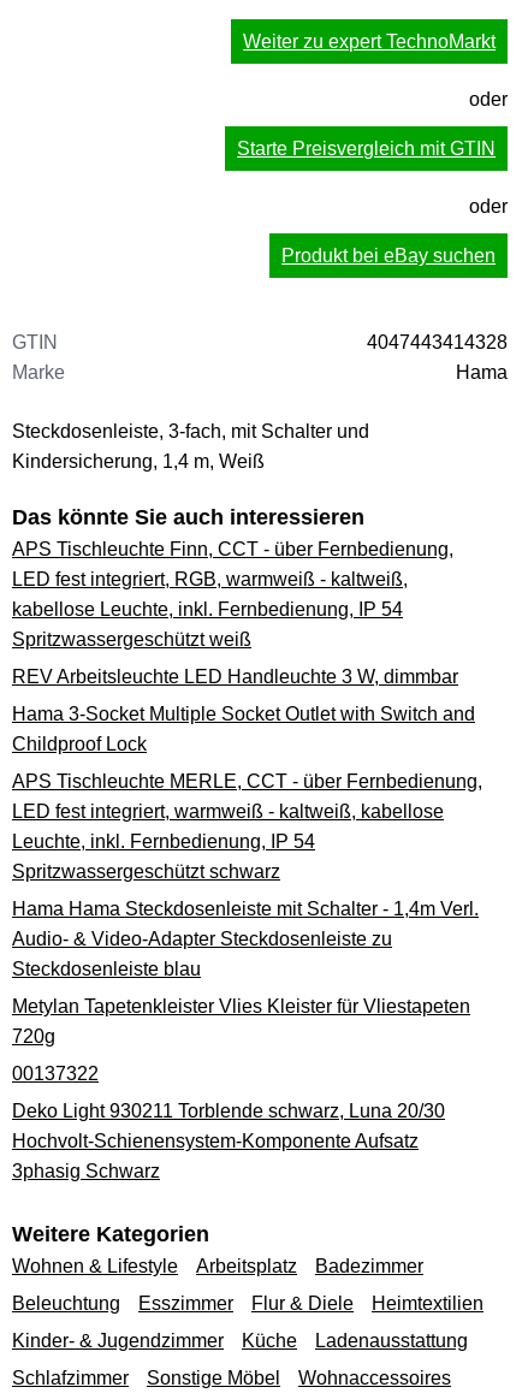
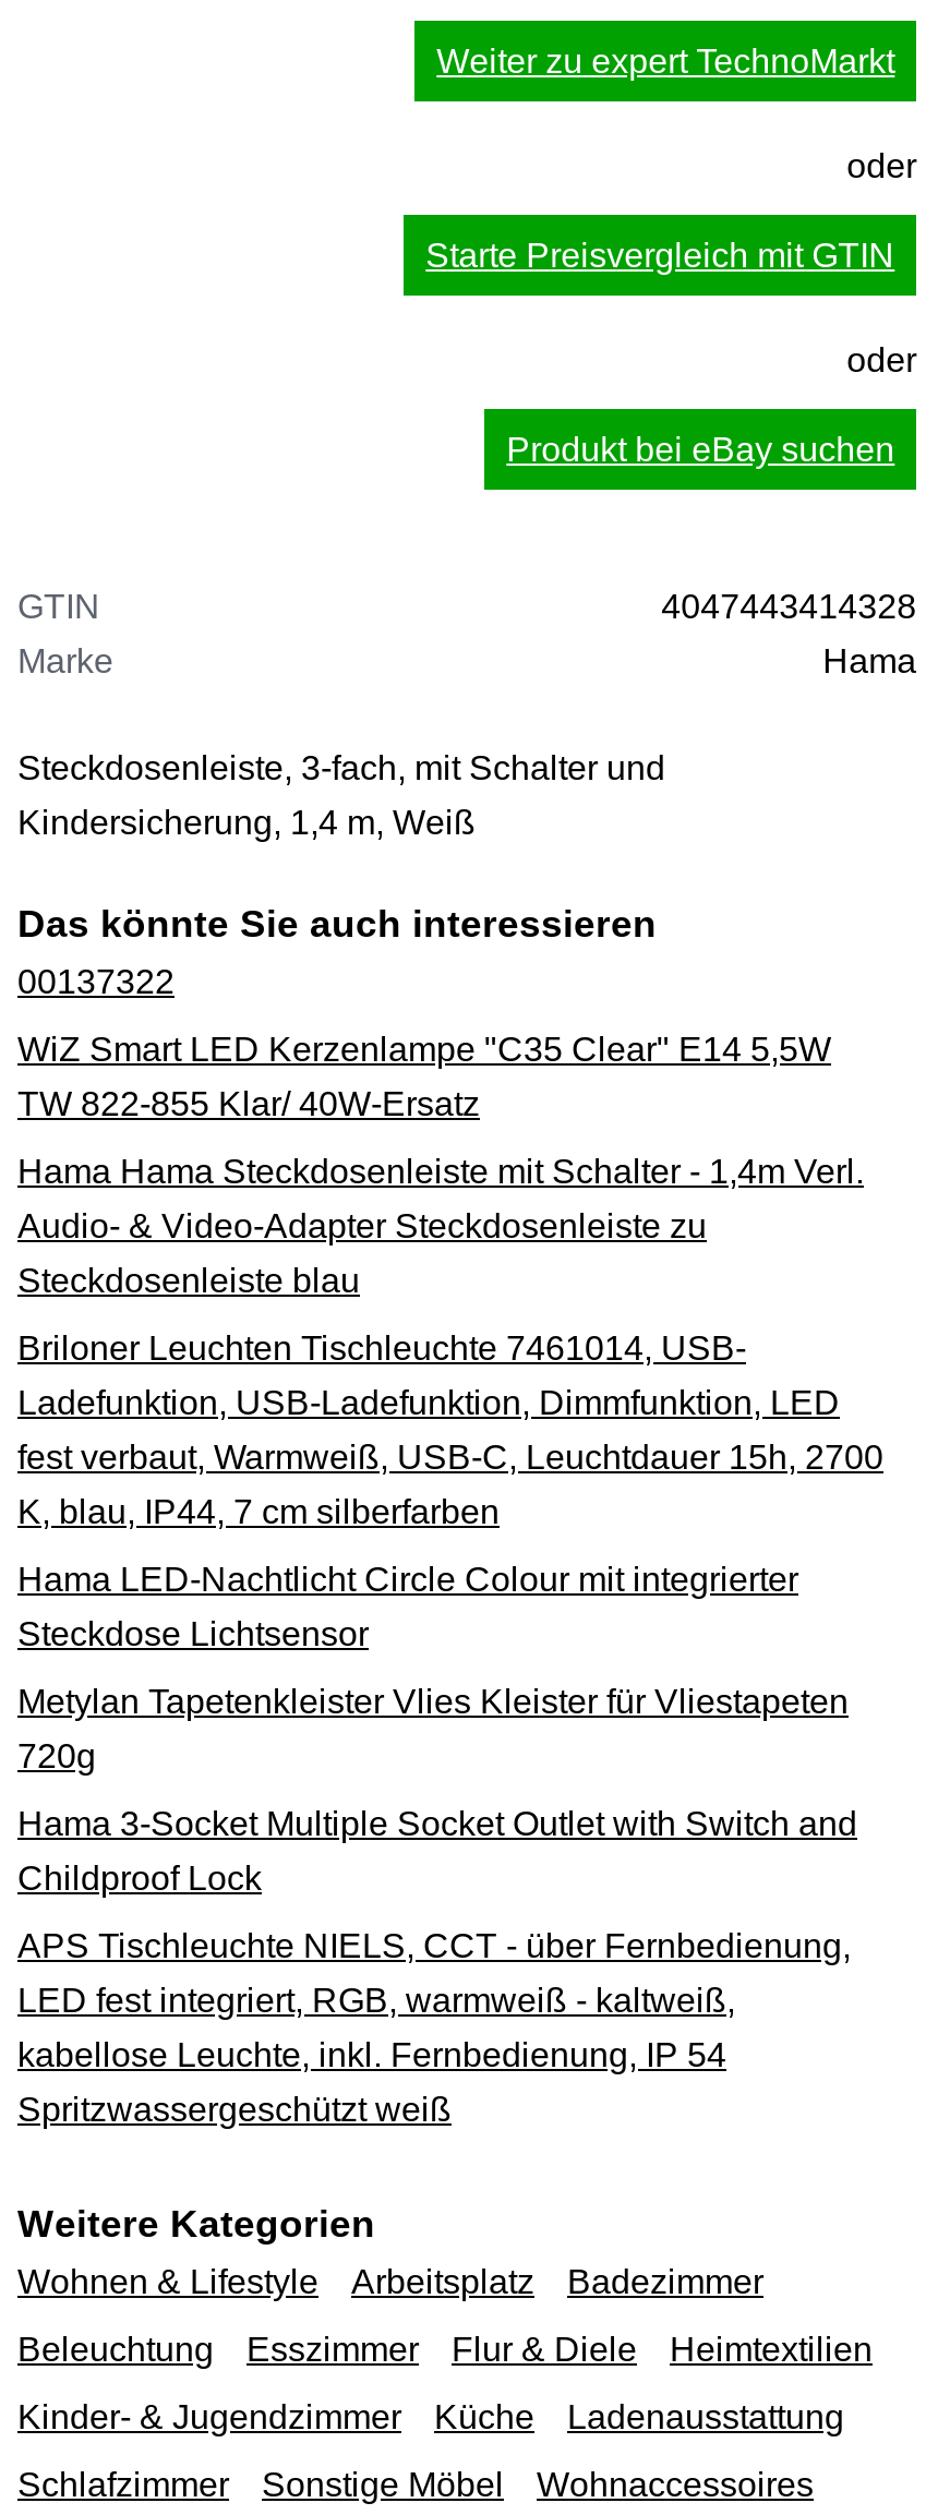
[12,539,453,559] APS Tischleuchte Finn, CCT - über Fernbedienung, -> [17,1030,883,1964] WiZ Smart LED Kerzenlampe "C35 Clear" E14 5,5W | TW 822-855 Klar/ 40W-Ersatz | Briloner Leuchten Tischleuchte 7461014, USB- | Ladefunktion, USB-Ladefunktion, Dimmfunktion, LED | fest verbaut, Warmweiß, USB-C, Leuchtdauer 15h, 2700 | K, blau, IP44, 7 cm silberfarben | Hama LED-Nachtlicht Circle Colour mit integrierter | Steckdose Lichtsensor | APS Tischleuchte NIELS, CCT - über Fernbedienung,
moved [12,569,408,649] -> [17,1981,735,2128]: LED fest integriert, RGB, warmweiß - kaltweiß, | kabellose Leuchte, inkl. Fernbedienung, IP 54 | Spritzwassergeschützt weiß
[12,666,482,1181] REV Arbeitsleuchte LED Handleuchte 3 W, dimmbar | APS Tischleuchte MERLE, CCT - über Fernbedienung, | LED fest integriert, warmweiß - kaltweiß, kabellose | Leuchte, inkl. Fernbedienung, IP 54 | Spritzwassergeschützt schwarz | Deko Light 930211 Torblende schwarz, Luna 20/30 | Hochvolt-Schienensystem-Komponente Aufsatz | 3phasig Schwarz -> none
moved [12,704,475,754] -> [17,1805,857,1896]: Hama 3-Socket Multiple Socket Outlet with Switch and | Childproof Lock
moved [12,898,479,1084] -> [17,963,864,1774]: Hama Hama Steckdosenleiste mit Schalter - 1,4m Verl. | Audio- & Video-Adapter Steckdosenleiste zu | Steckdosenleiste blau | Metylan Tapetenkleister Vlies Kleister für Vliestapeten | 720g | 00137322

